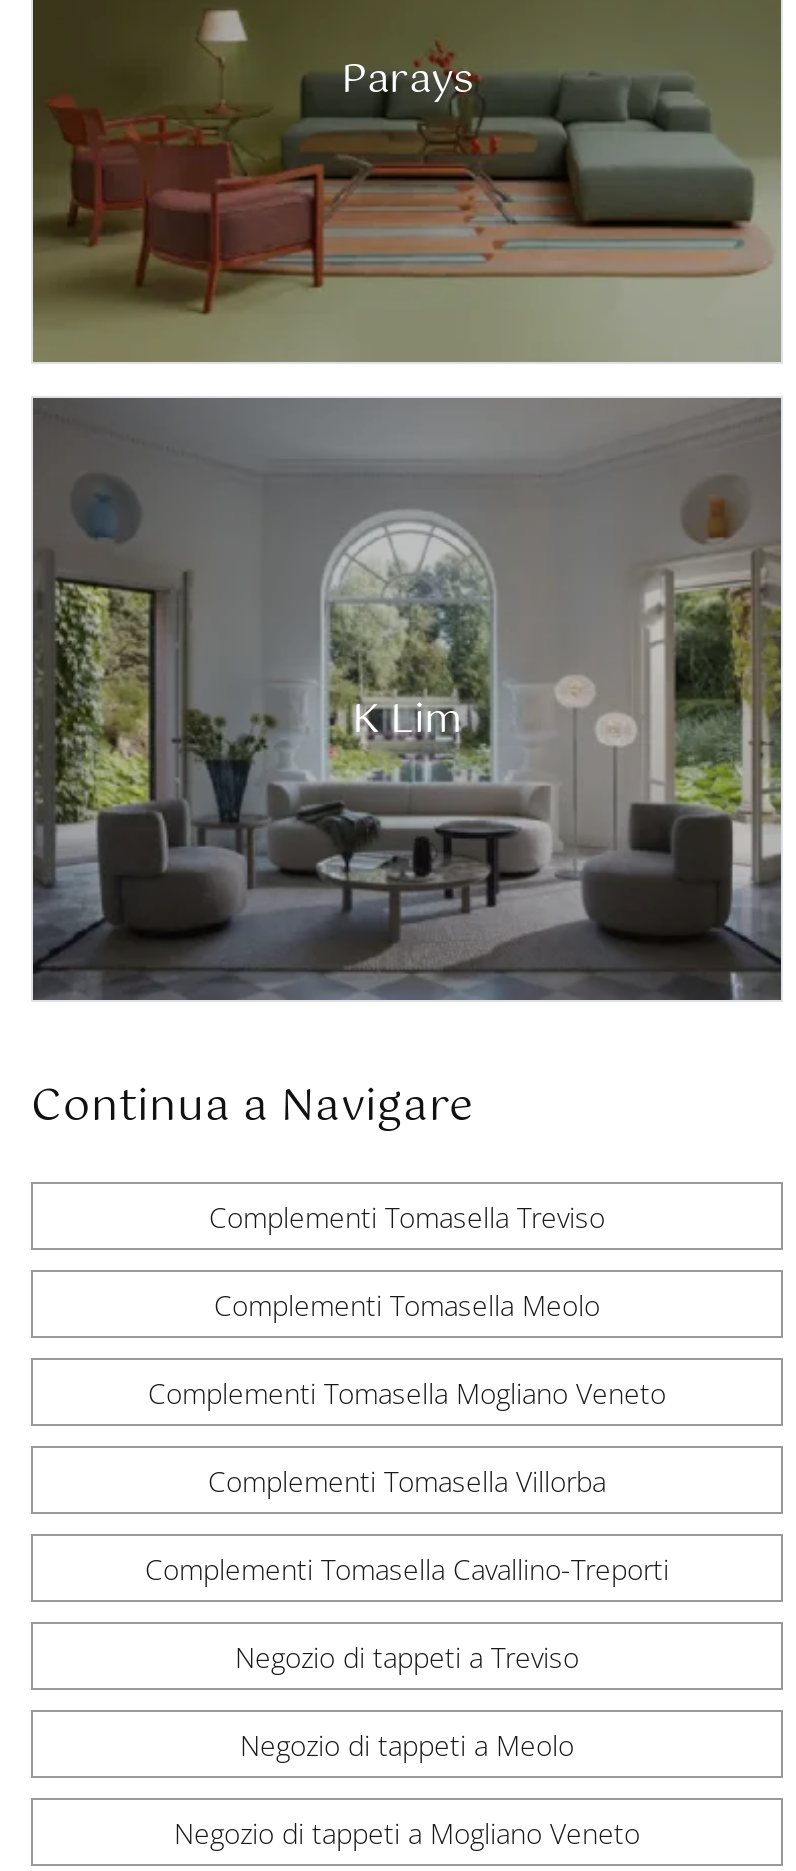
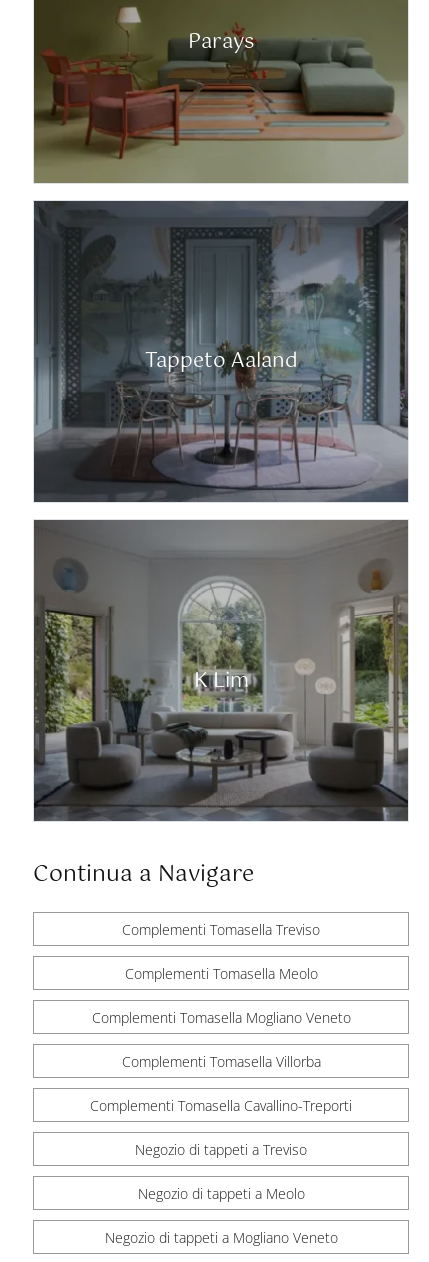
none -> [33,202,408,502] [image] | Tappeto Aaland

